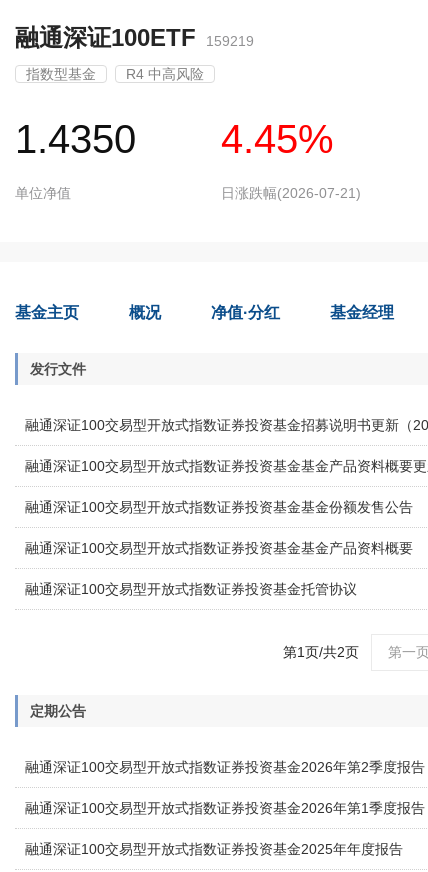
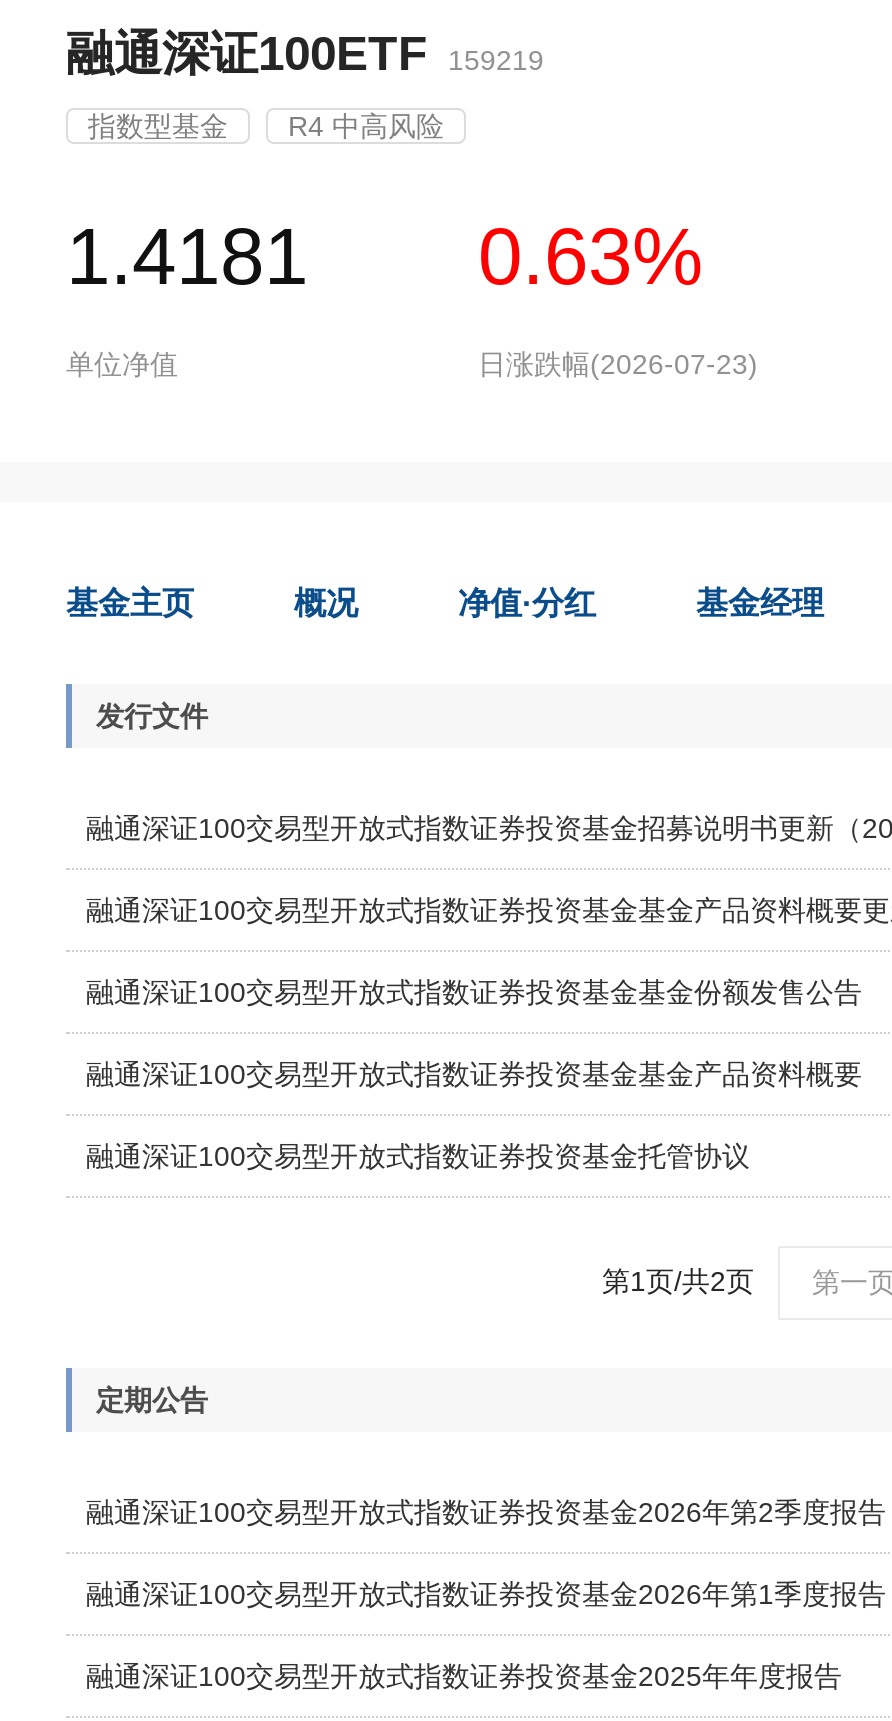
[15,117,136,161] 1.4350 -> [66,212,308,300] 1.4181
[221,117,334,161] 4.45% -> [478,212,704,300] 0.63%
[221,185,361,201] 日涨跌幅(2026-07-21) -> [478,348,758,380] 日涨跌幅(2026-07-23)

